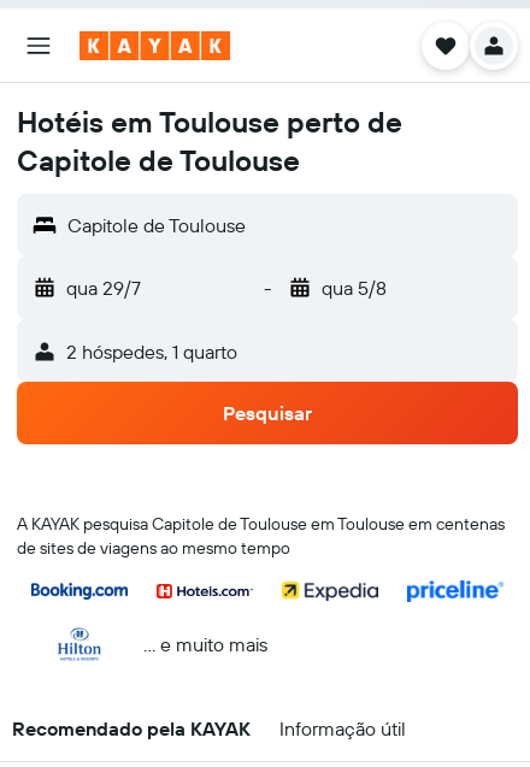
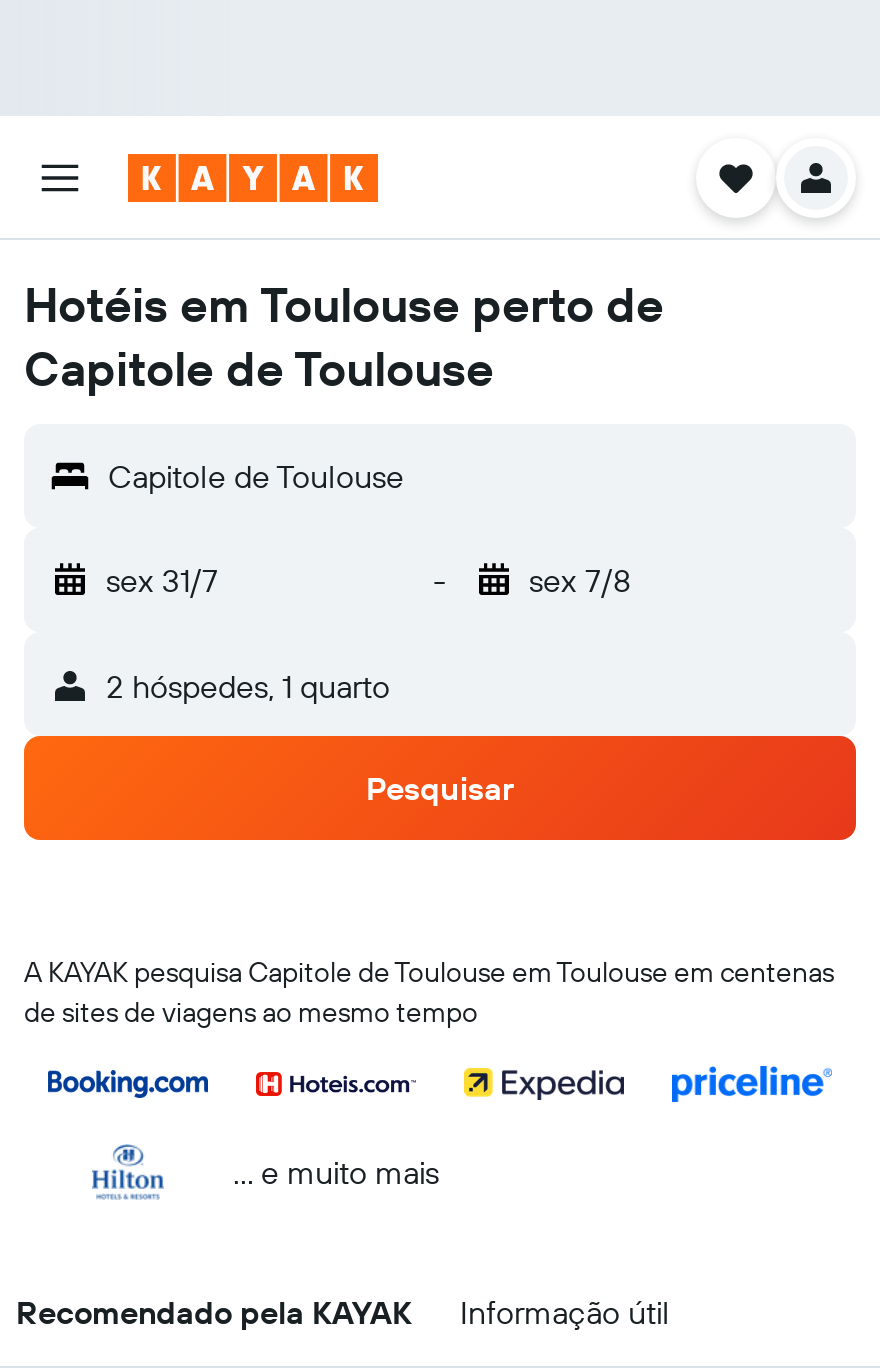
[66,276,141,300] qua 29/7 -> [106,560,218,600] sex 31/7
[321,276,386,300] qua 5/8 -> [529,560,631,600] sex 7/8

